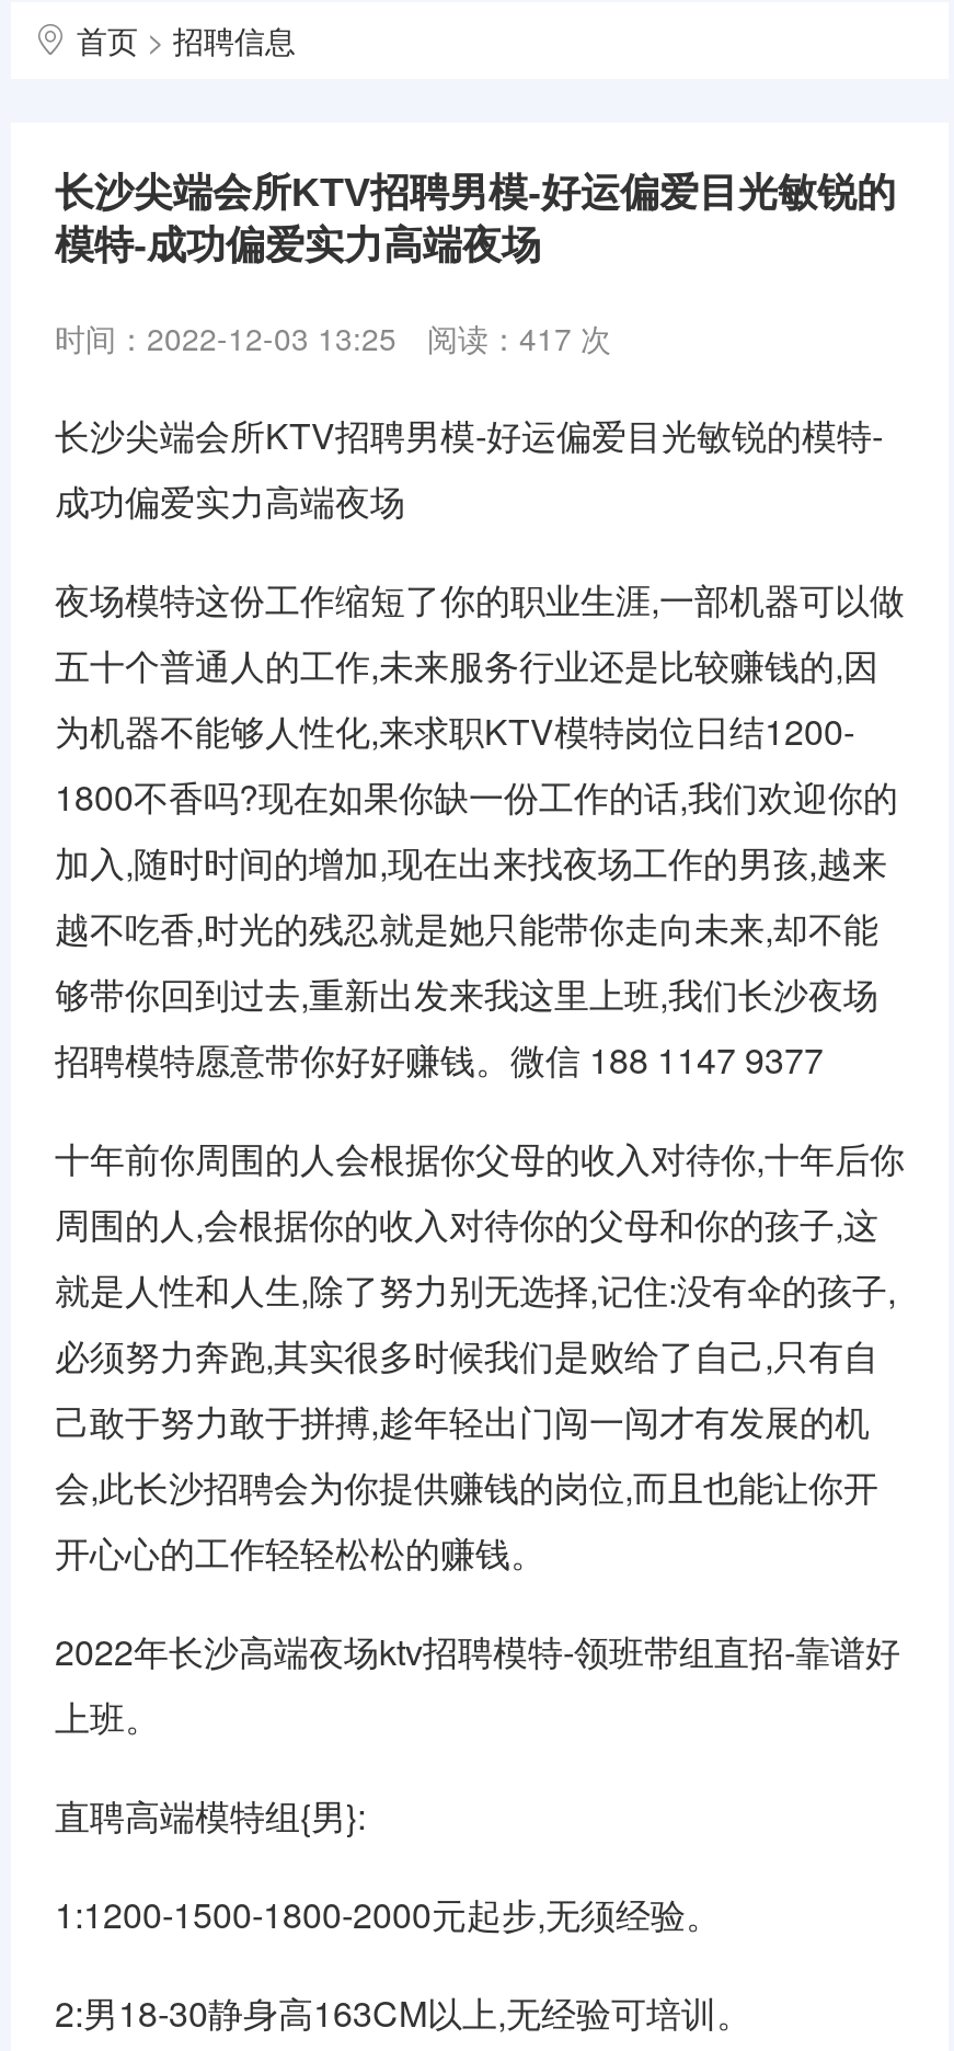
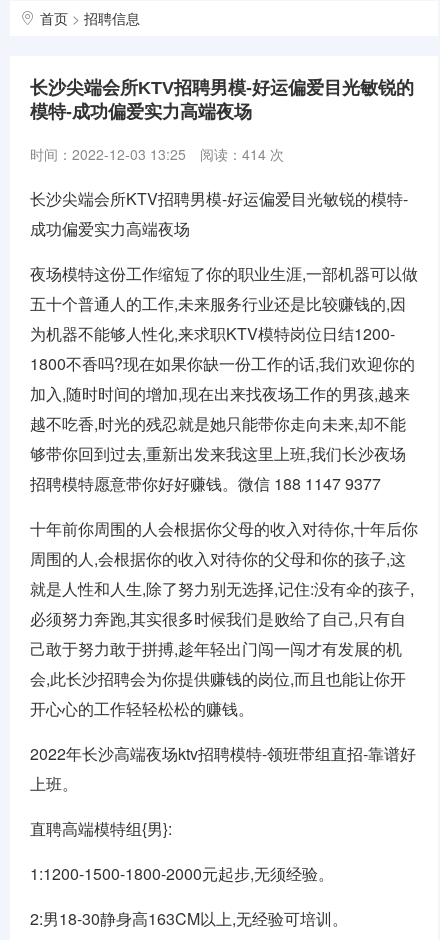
[55,316,611,359] 时间：2022-12-03 13:25 阅读：417 次 -> [30,144,284,164] 时间：2022-12-03 13:25 阅读：414 次

